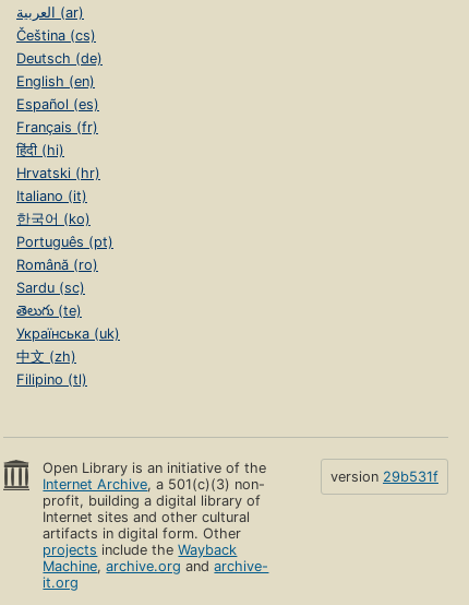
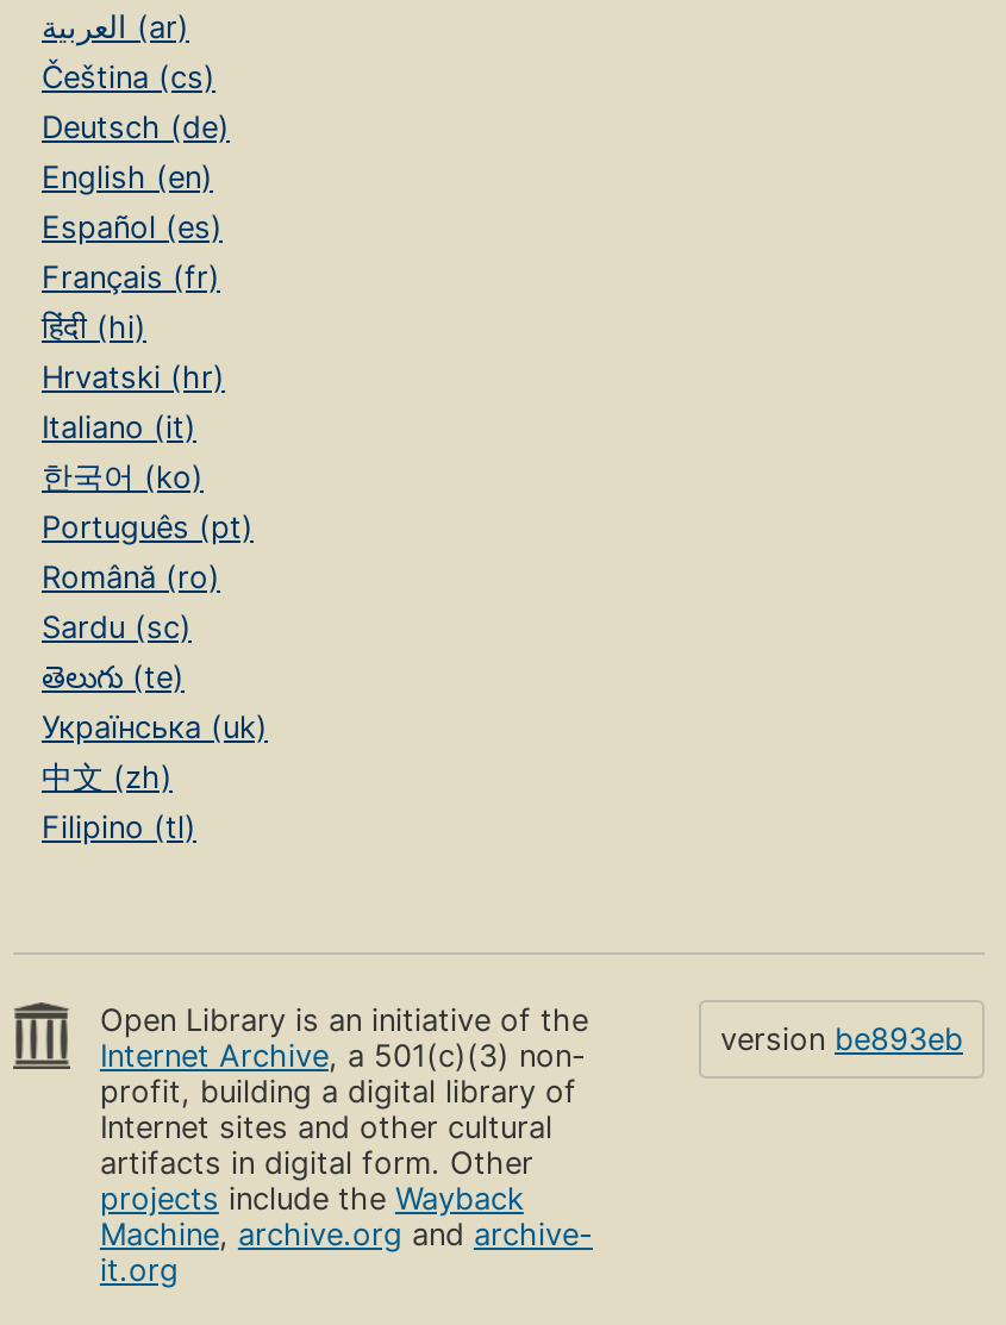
[330,469,438,485] version 29b531f -> [720,1022,963,1058] version be893eb

